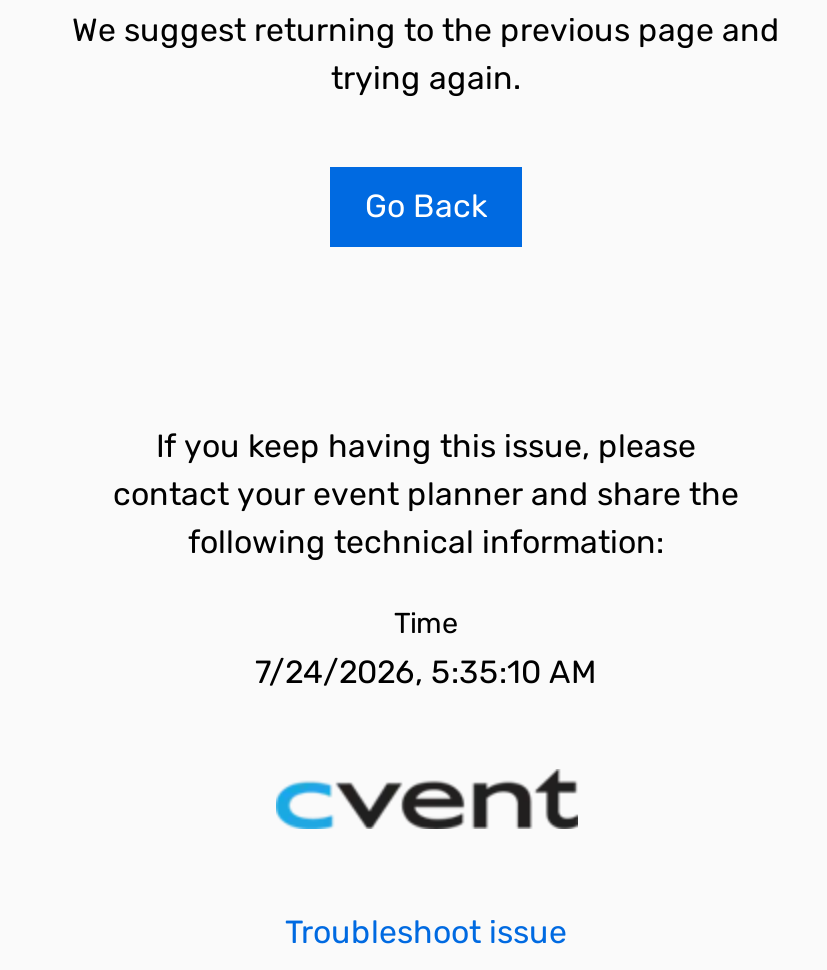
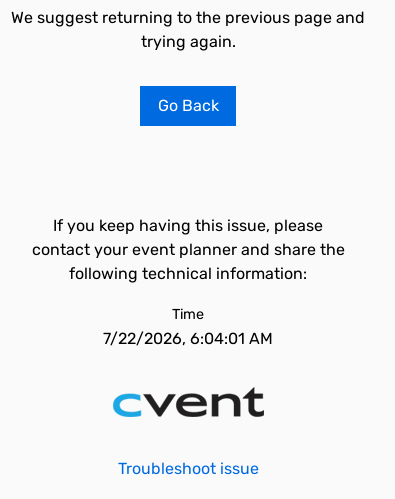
[255,653,597,691] 7/24/2026, 5:35:10 AM -> [103,329,273,348] 7/22/2026, 6:04:01 AM

